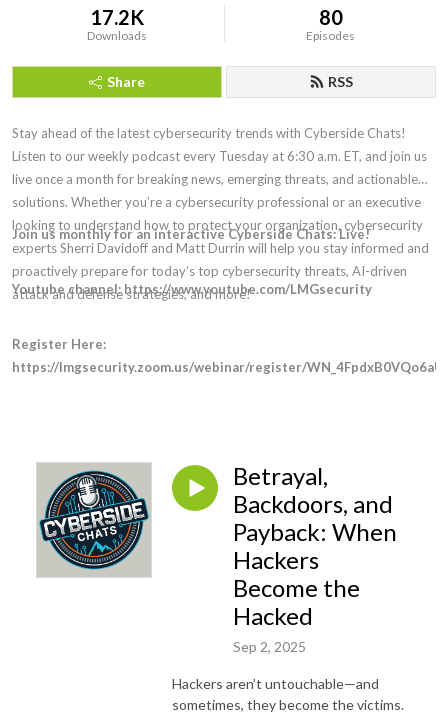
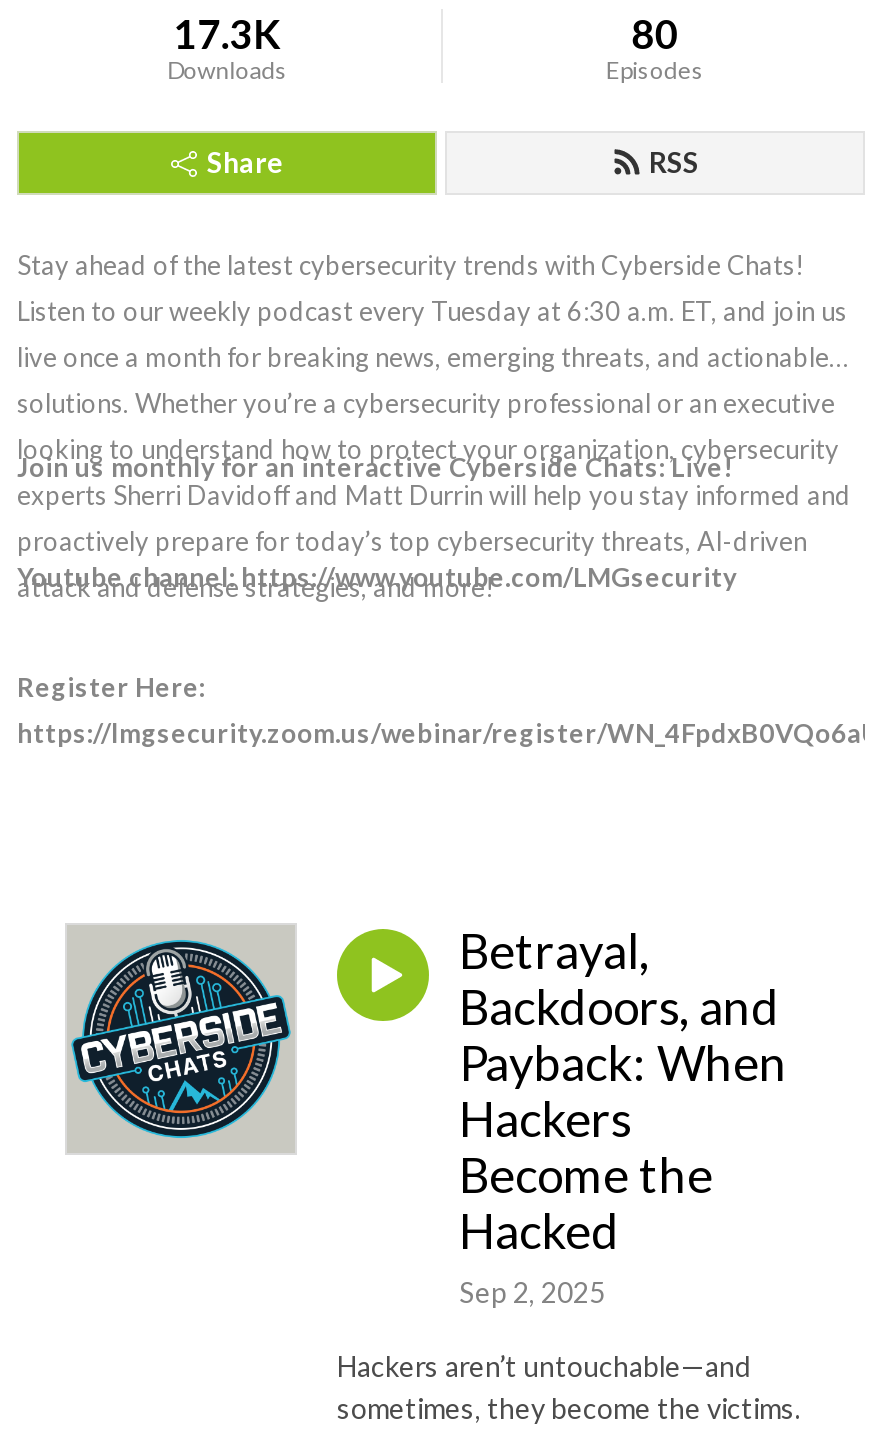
[90,5,144,29] 17.2K -> [173,9,281,57] 17.3K

